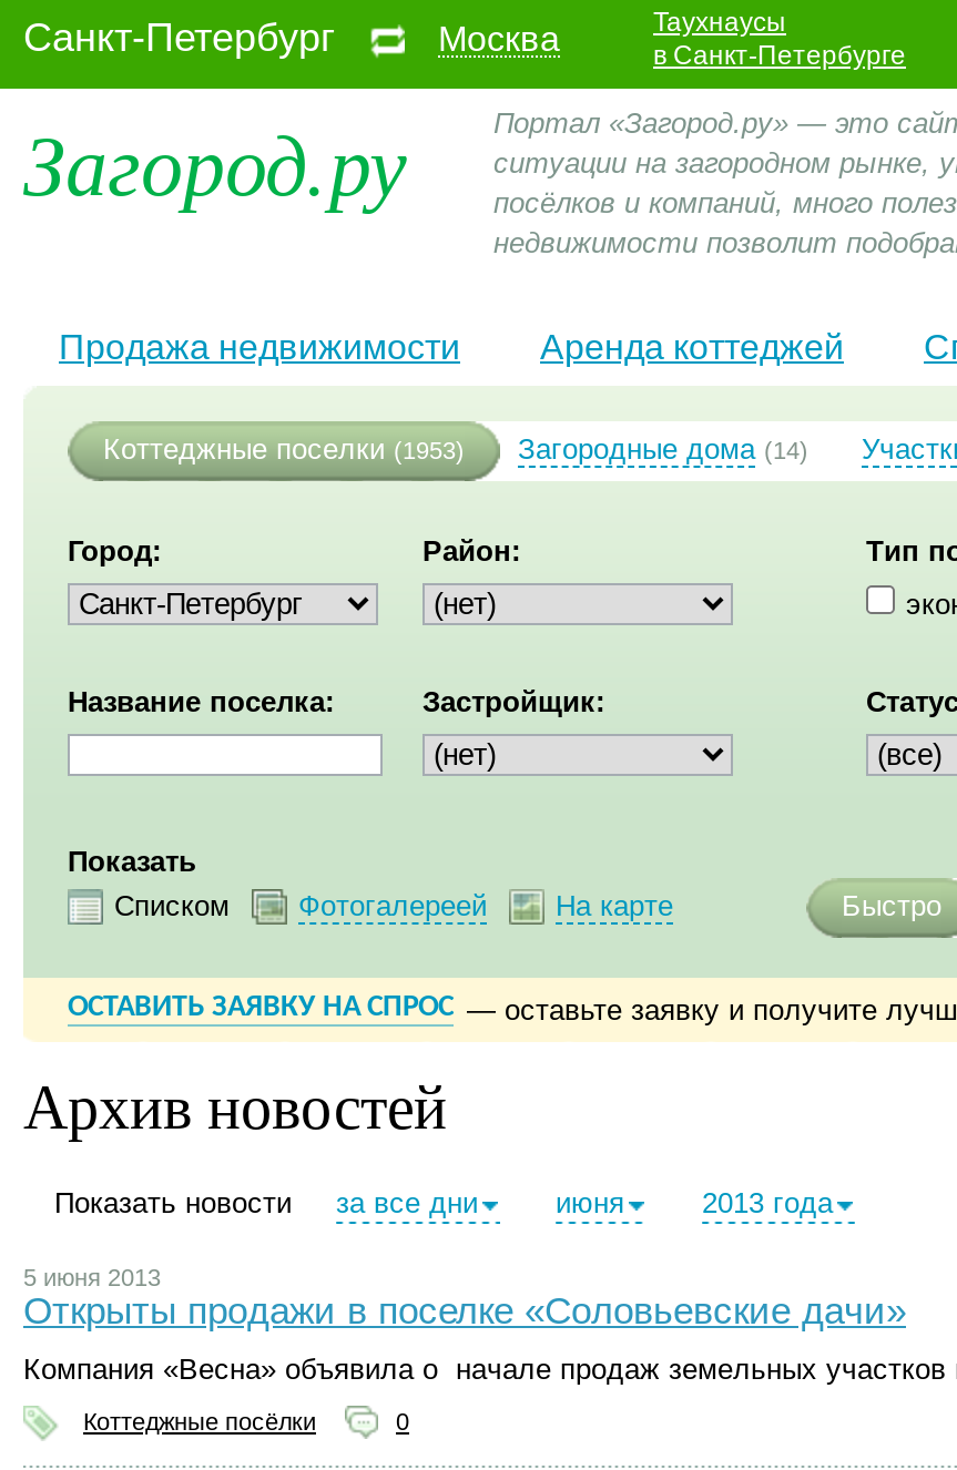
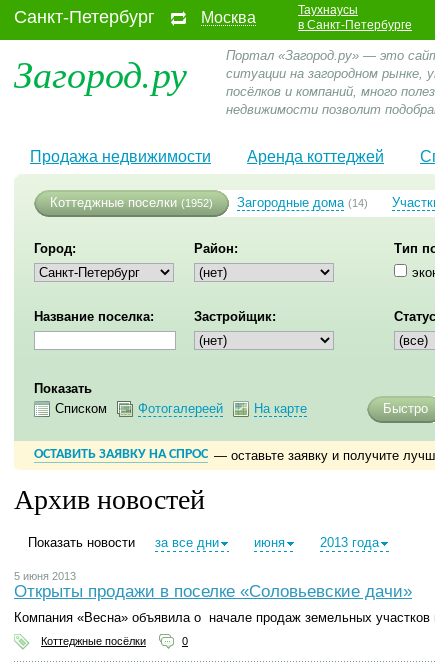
[103,432,465,466] Коттеджные поселки (1953) -> [50,195,213,210] Коттеджные поселки (1952)

